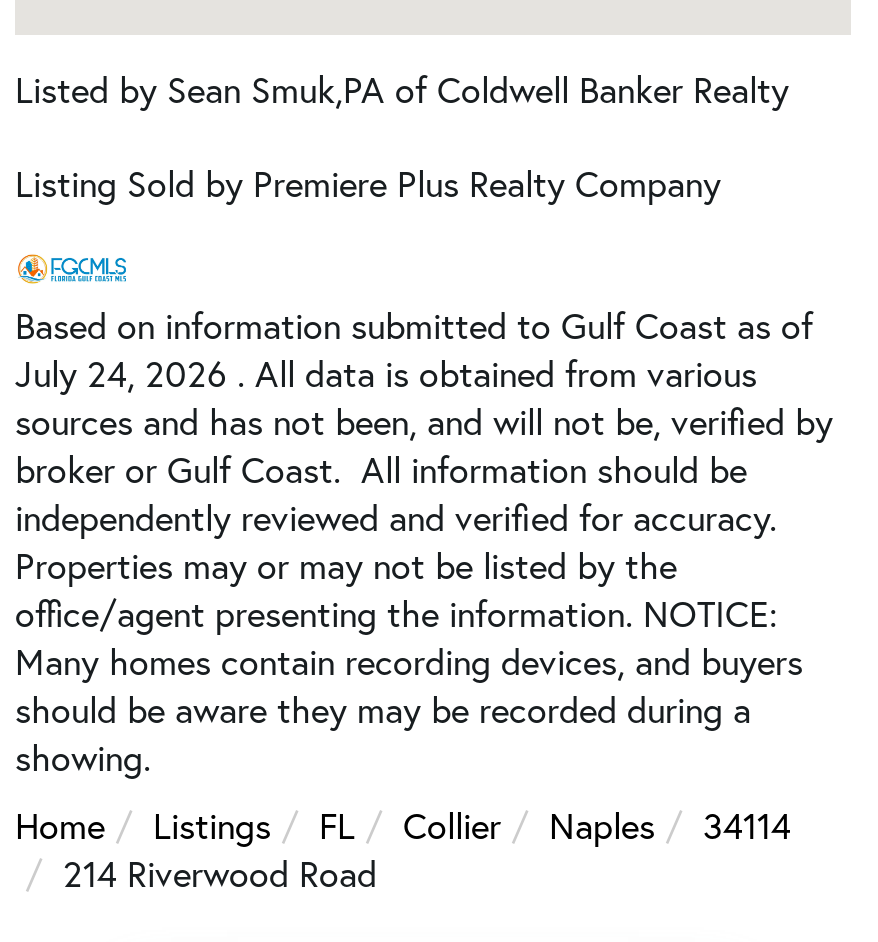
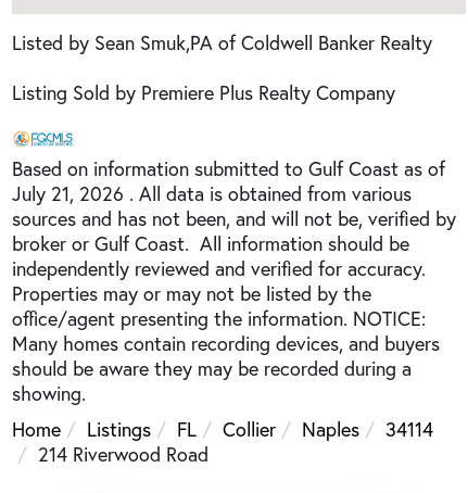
[15,348,757,396] July 24, 2026 . All data is obtained from various -> [12,181,412,206] July 21, 2026 . All data is obtained from various

